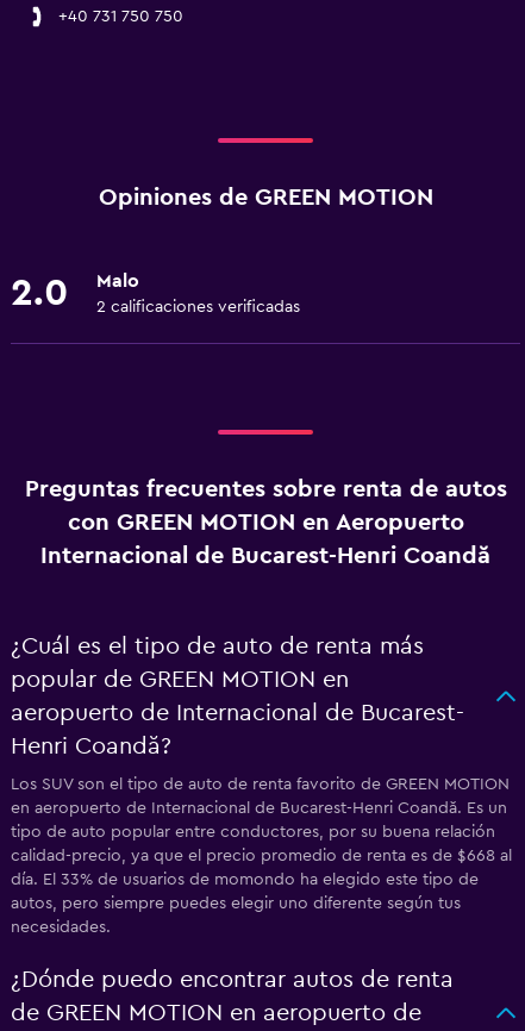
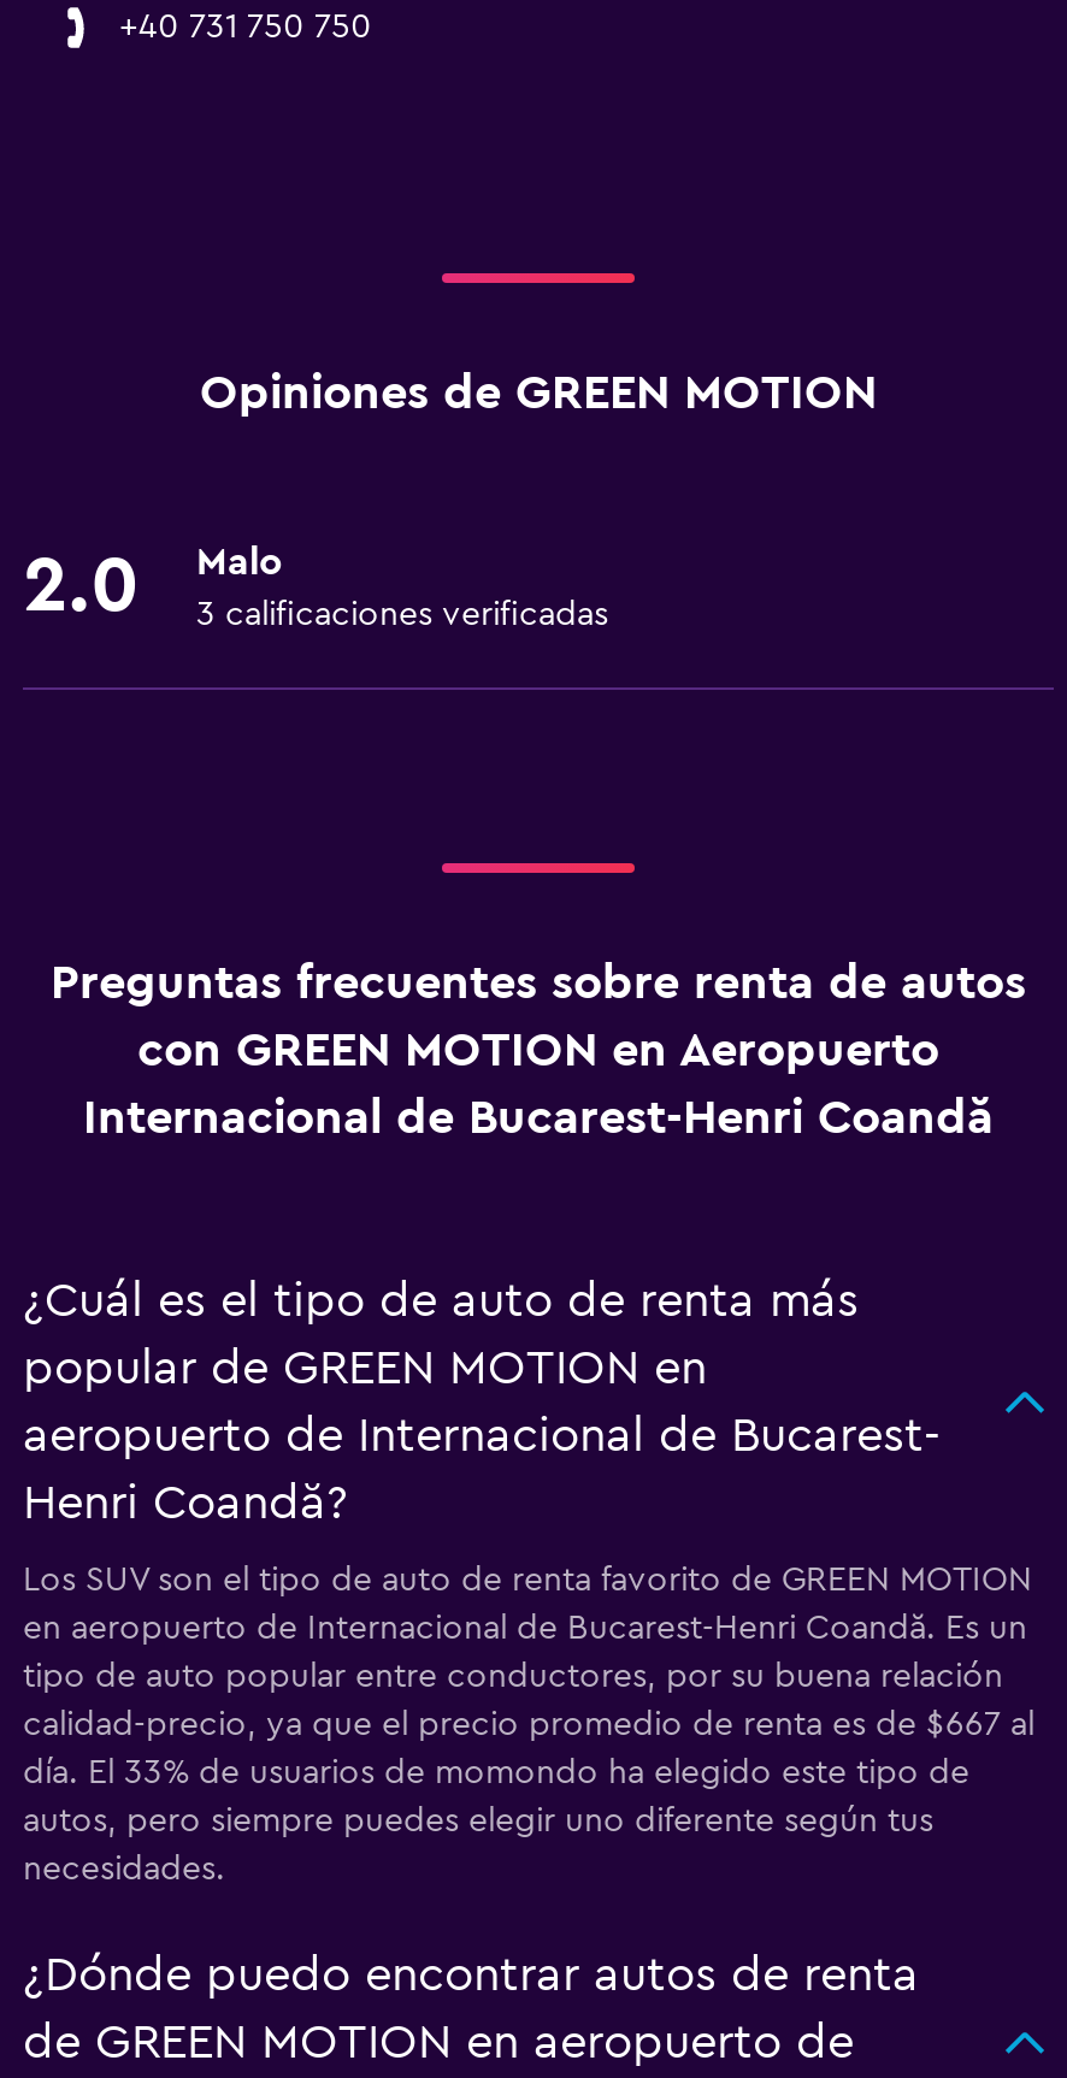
[96,299,300,315] 2 calificaciones verificadas -> [196,598,608,632] 3 calificaciones verificadas
[11,848,512,864] calidad-precio, ya que el precio promedio de renta es de $668 al -> [23,1708,1034,1742] calidad-precio, ya que el precio promedio de renta es de $667 al

